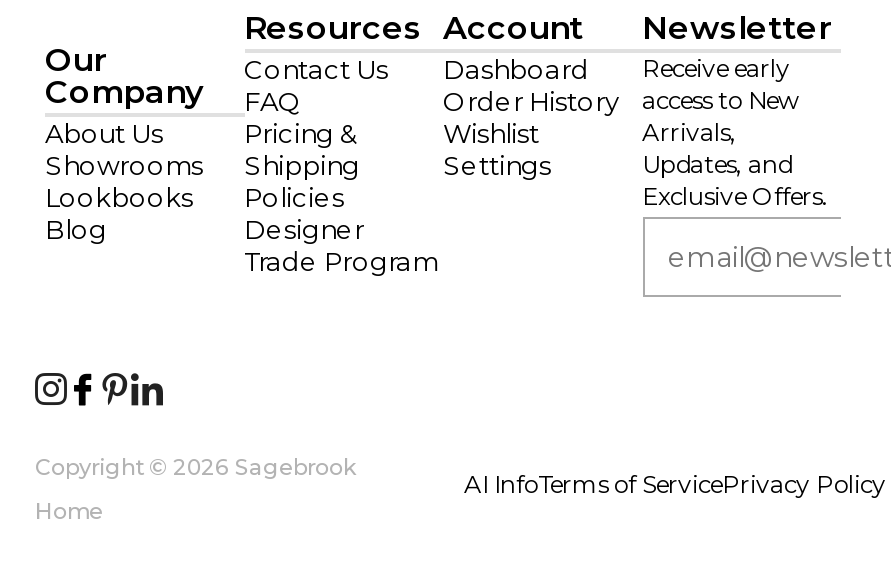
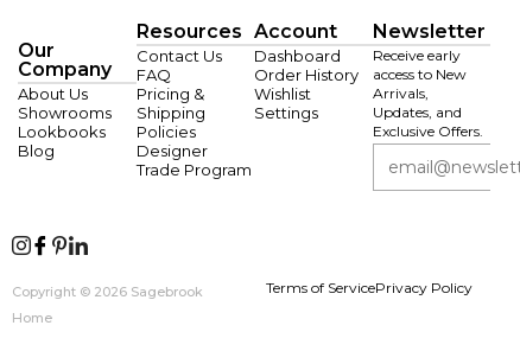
[464,469,886,499] AI InfoTerms of ServicePrivacy Policy -> [267,279,473,296] Terms of ServicePrivacy Policy

